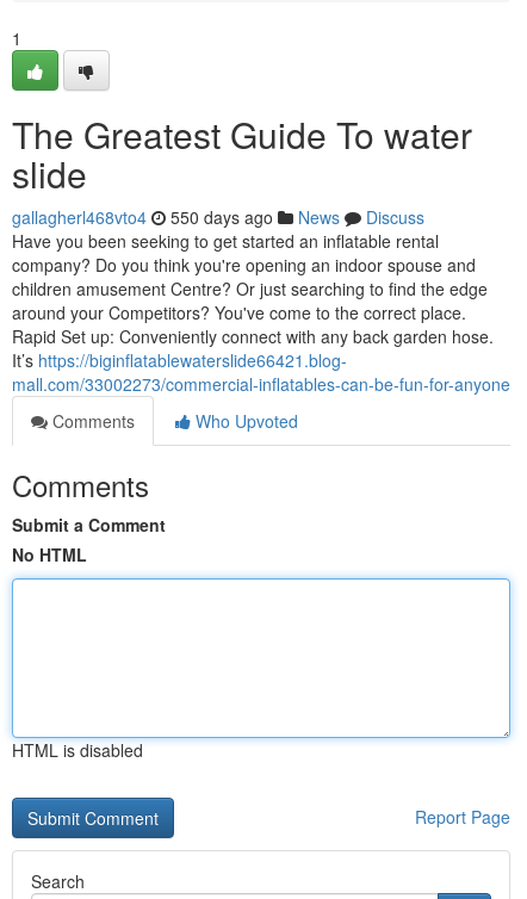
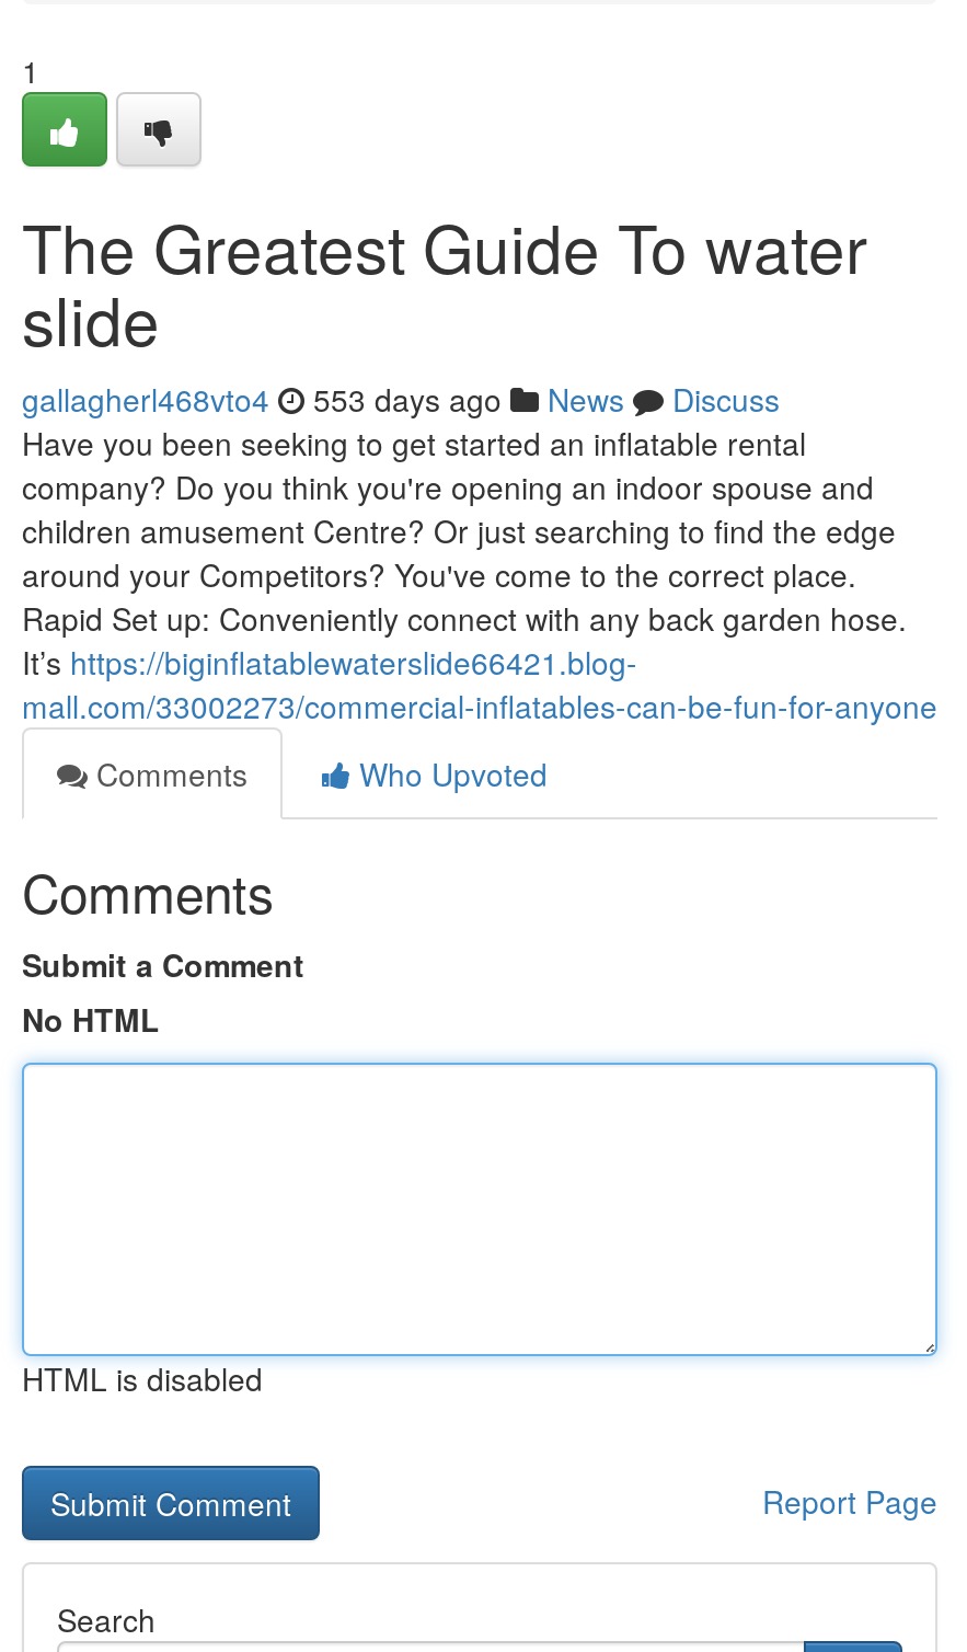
[12,205,424,229] gallagherl468vto4 550 days ago News Discuss -> [22,377,780,421] gallagherl468vto4 553 days ago News Discuss

